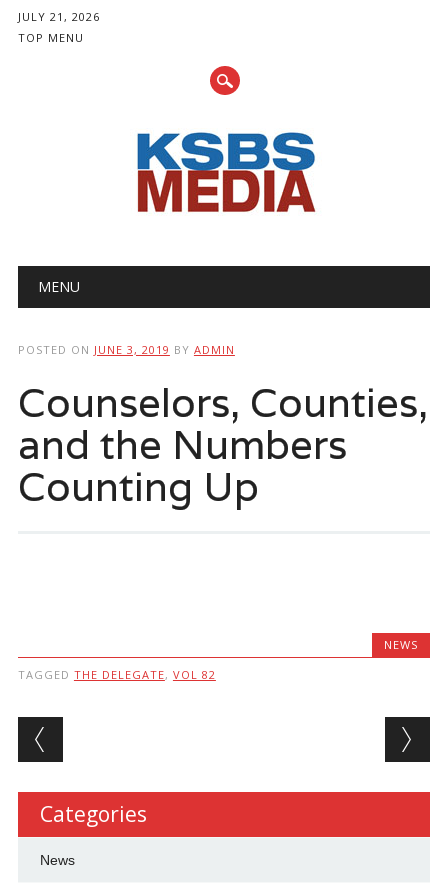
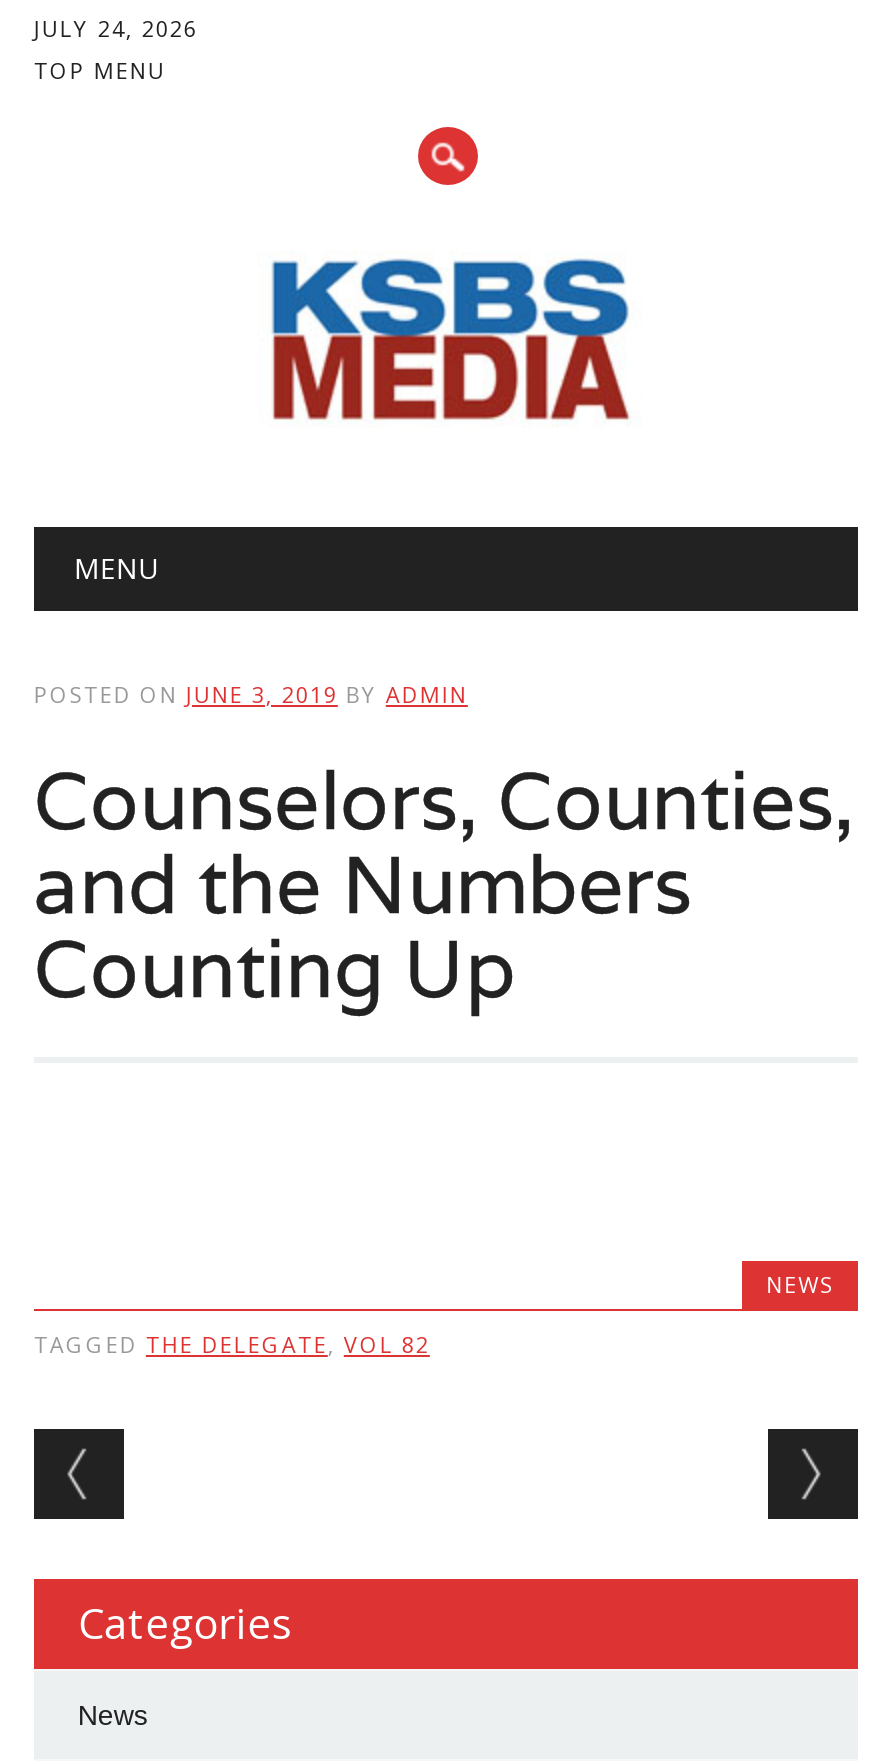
[18,9,100,24] JULY 21, 2026 -> [34,13,198,43] JULY 24, 2026

